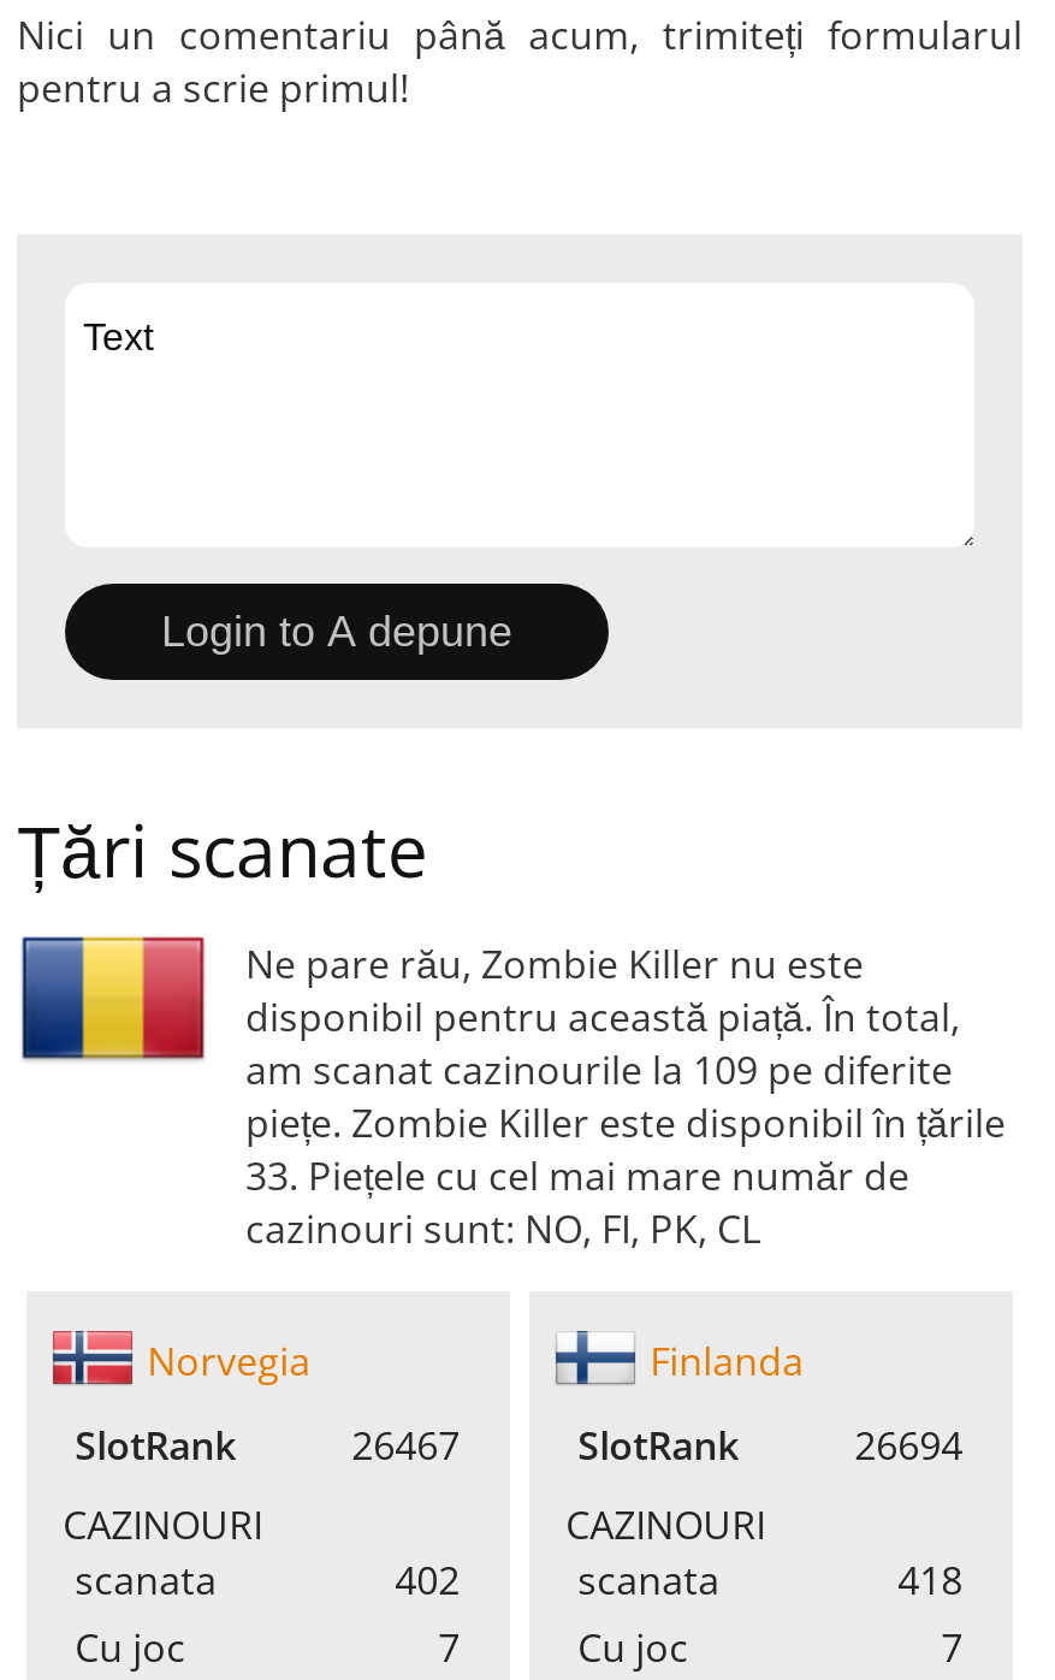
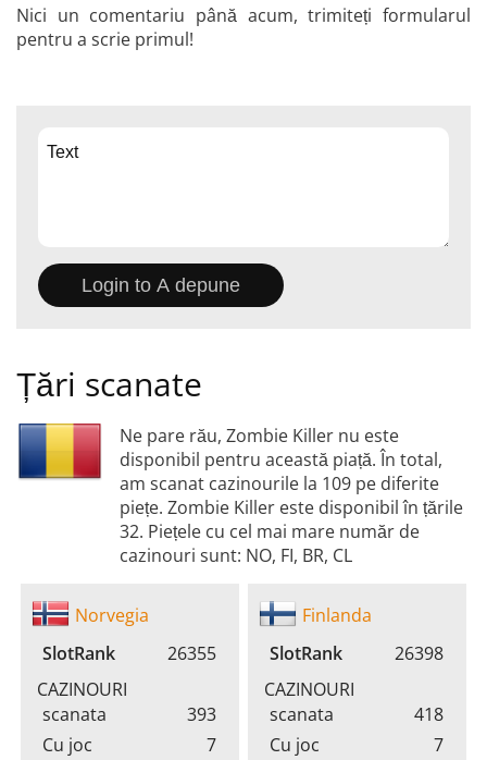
[245,1148,909,1201] 33. Piețele cu cel mai mare număr de -> [120,519,420,543] 32. Piețele cu cel mai mare număr de
[245,1201,760,1254] cazinouri sunt: NO, FI, PK, CL -> [120,543,352,567] cazinouri sunt: NO, FI, BR, CL
[352,1418,460,1471] 26467 -> [168,641,217,665] 26355
[854,1418,963,1471] 26694 -> [395,641,444,665] 26398
[395,1553,460,1606] 402 -> [187,702,217,726] 393

